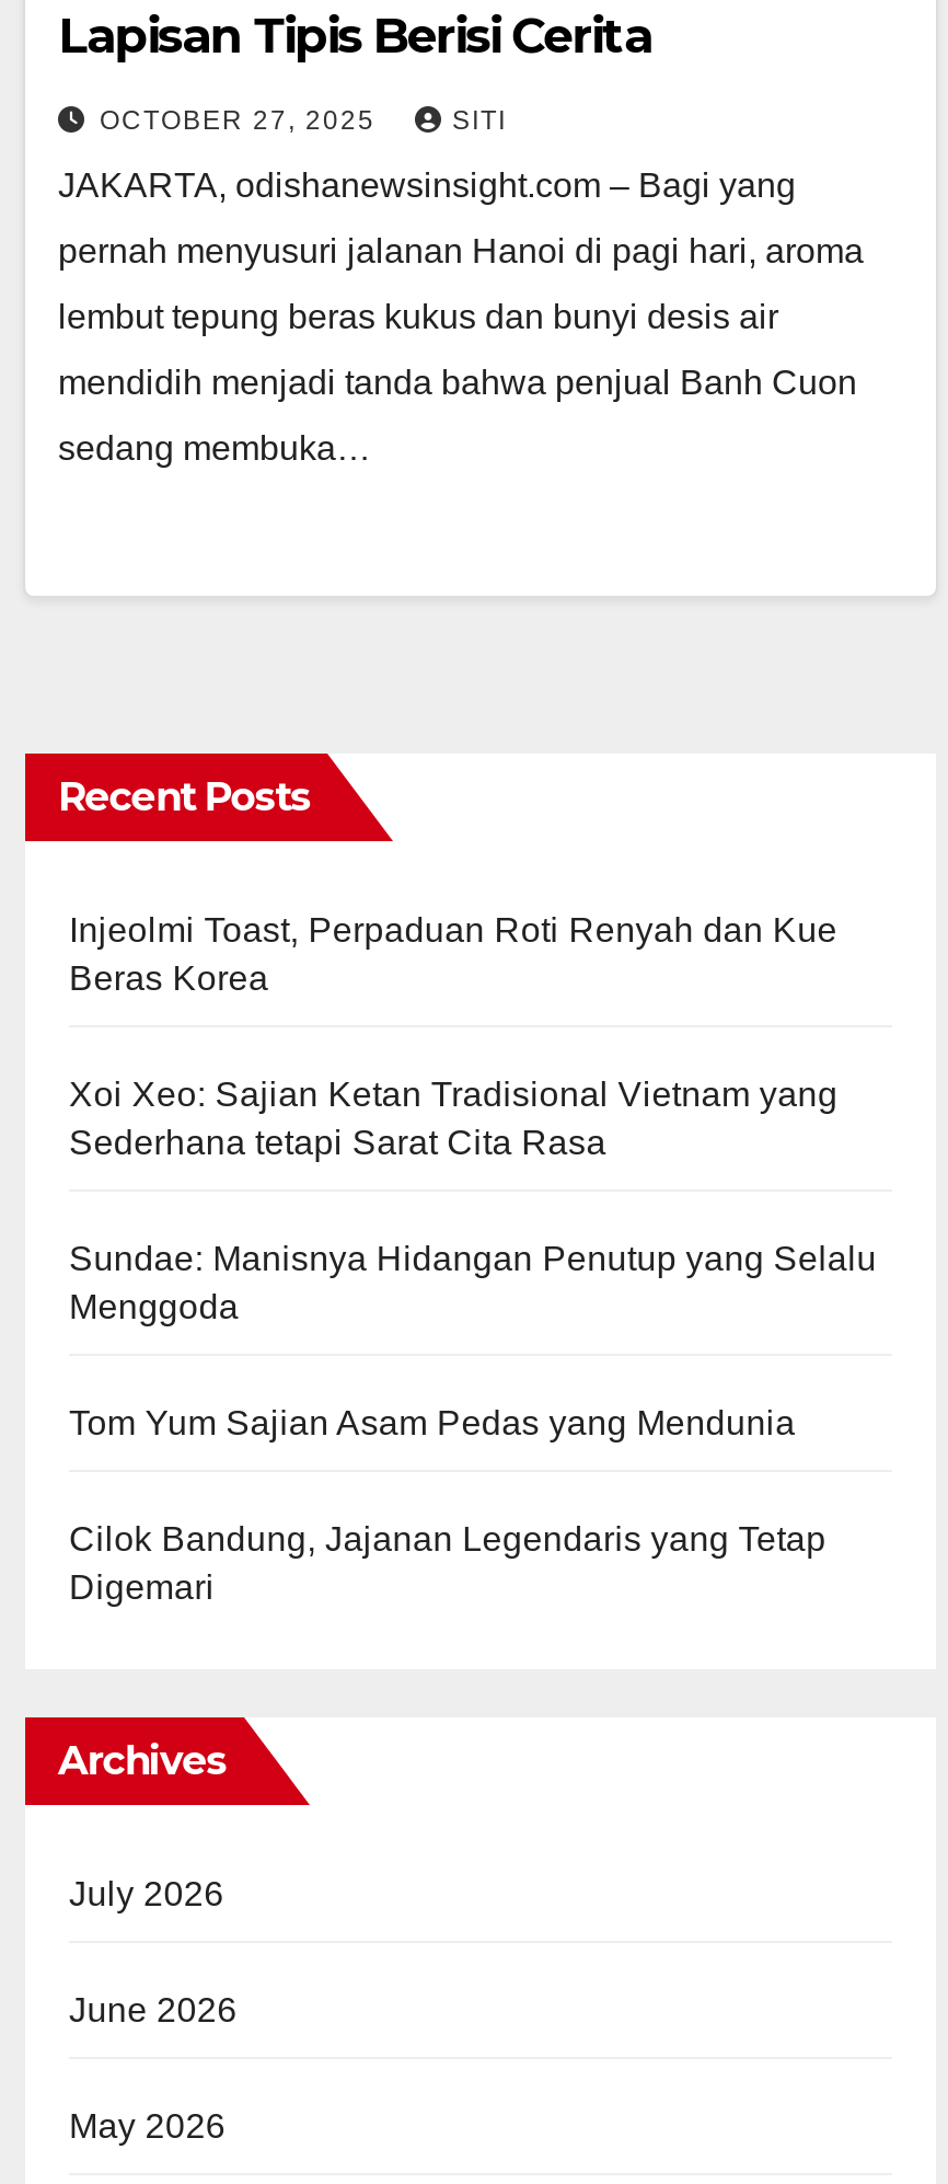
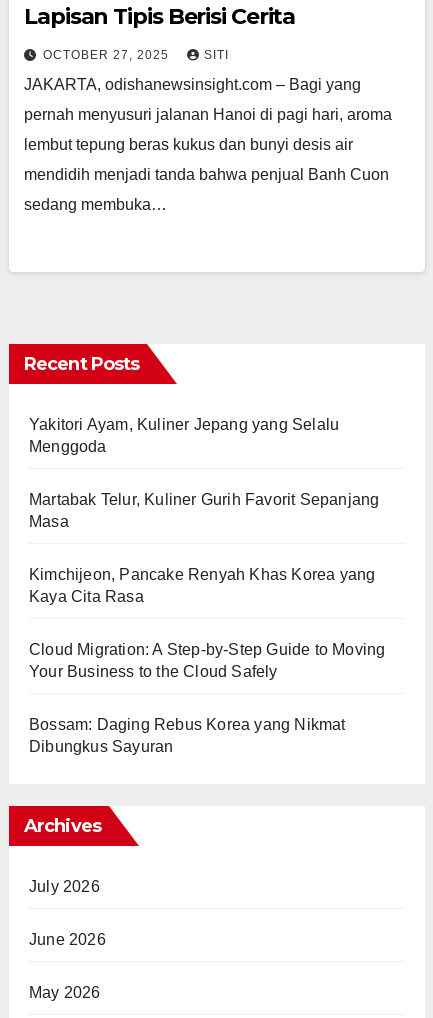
[69,912,877,1278] Injeolmi Toast, Perpaduan Roti Renyah dan Kue | Beras Korea | Xoi Xeo: Sajian Ketan Tradisional Vietnam yang | Sederhana tetapi Sarat Cita Rasa | Sundae: Manisnya Hidangan Penutup yang Selalu -> [29,416,339,433] Yakitori Ayam, Kuliner Jepang yang Selalu
moved [69,1289,239,1326] -> [29,438,107,455]: Menggoda
[69,1405,826,1606] Tom Yum Sajian Asam Pedas yang Mendunia | Cilok Bandung, Jajanan Legendaris yang Tetap | Digemari -> [29,491,385,755] Martabak Telur, Kuliner Gurih Favorit Sepanjang | Masa | Kimchijeon, Pancake Renyah Khas Korea yang | Kaya Cita Rasa | Cloud Migration: A Step-by-Step Guide to Moving | Your Business to the Cloud Safely | Bossam: Daging Rebus Korea yang Nikmat | Dibungkus Sayuran

